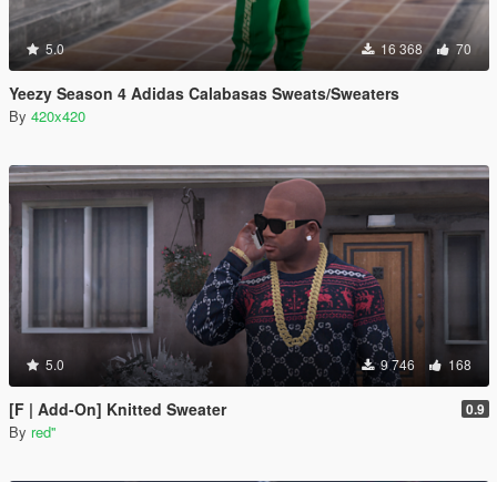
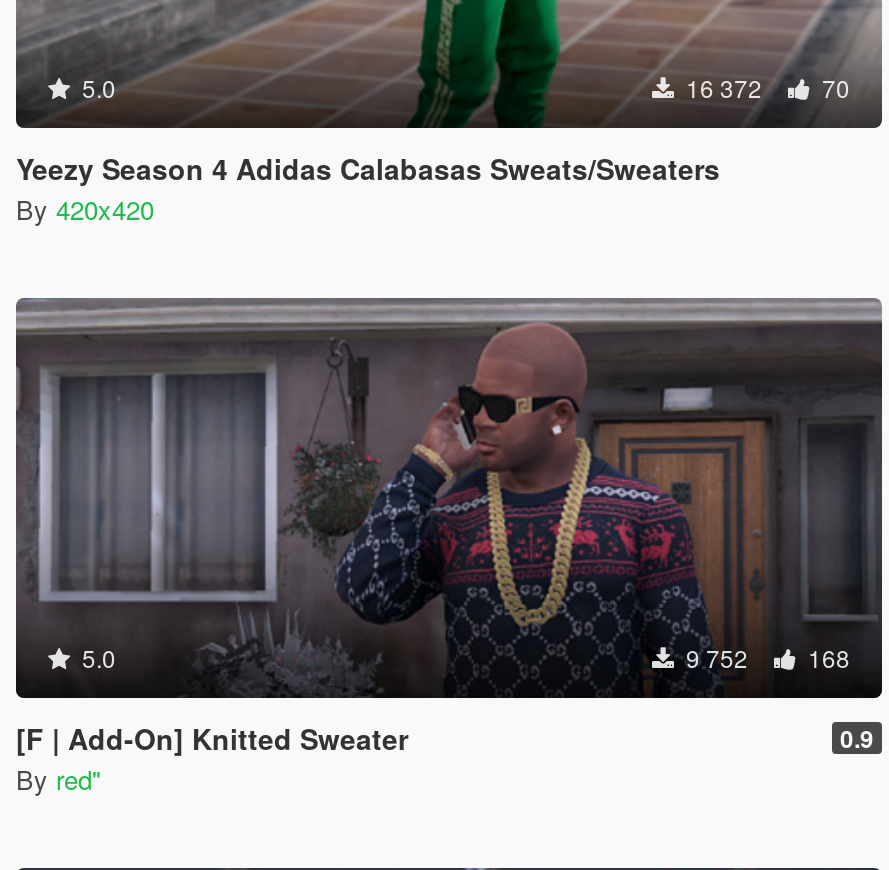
[377,39,471,58] 16 368 70 -> [680,70,850,104] 16 372 70
[377,355,471,373] 9 746 168 -> [680,640,850,674] 9 752 168

